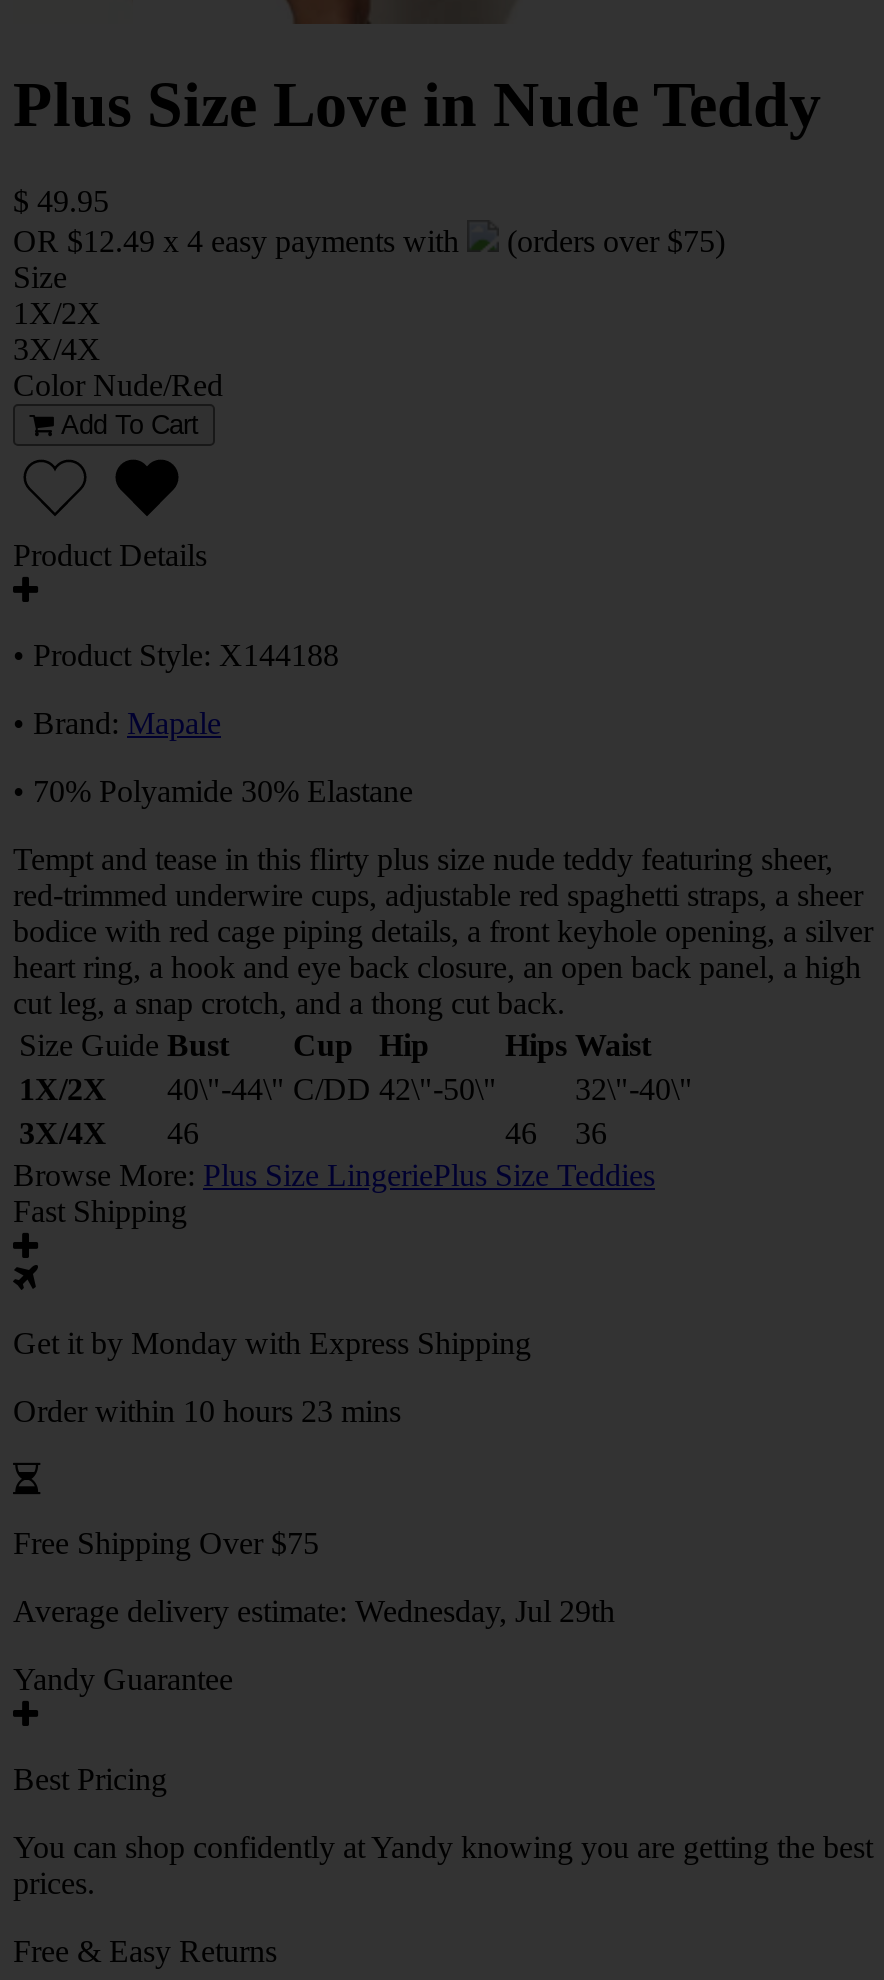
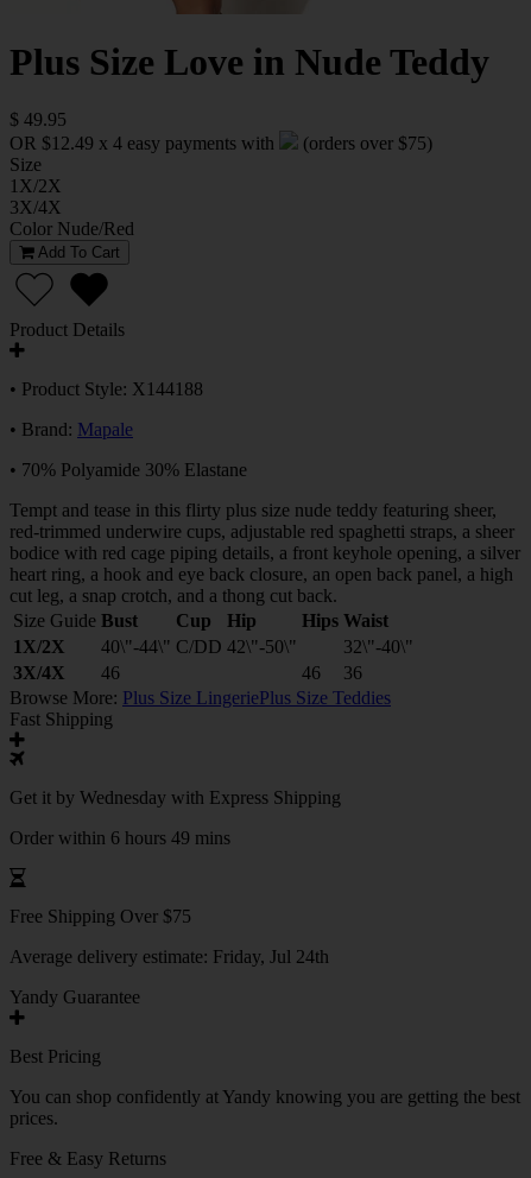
[13,1326,531,1360] Get it by Monday with Express Shipping -> [10,787,341,807] Get it by Wednesday with Express Shipping
[13,1394,401,1428] Order within 10 hours 23 mins -> [10,828,230,848] Order within 6 hours 49 mins
[13,1594,615,1628] Average delivery estimate: Wednesday, Jul 29th -> [10,946,329,967] Average delivery estimate: Friday, Jul 24th

